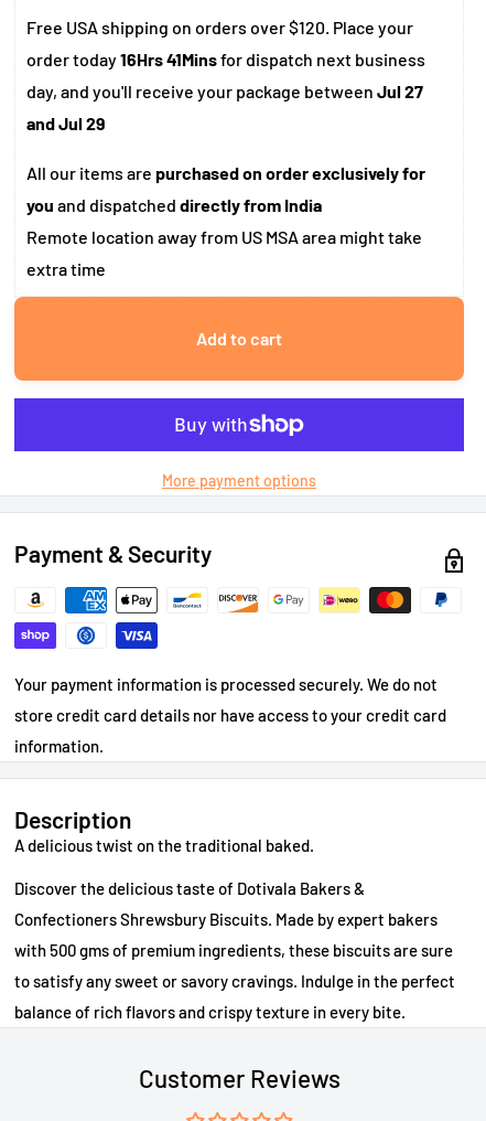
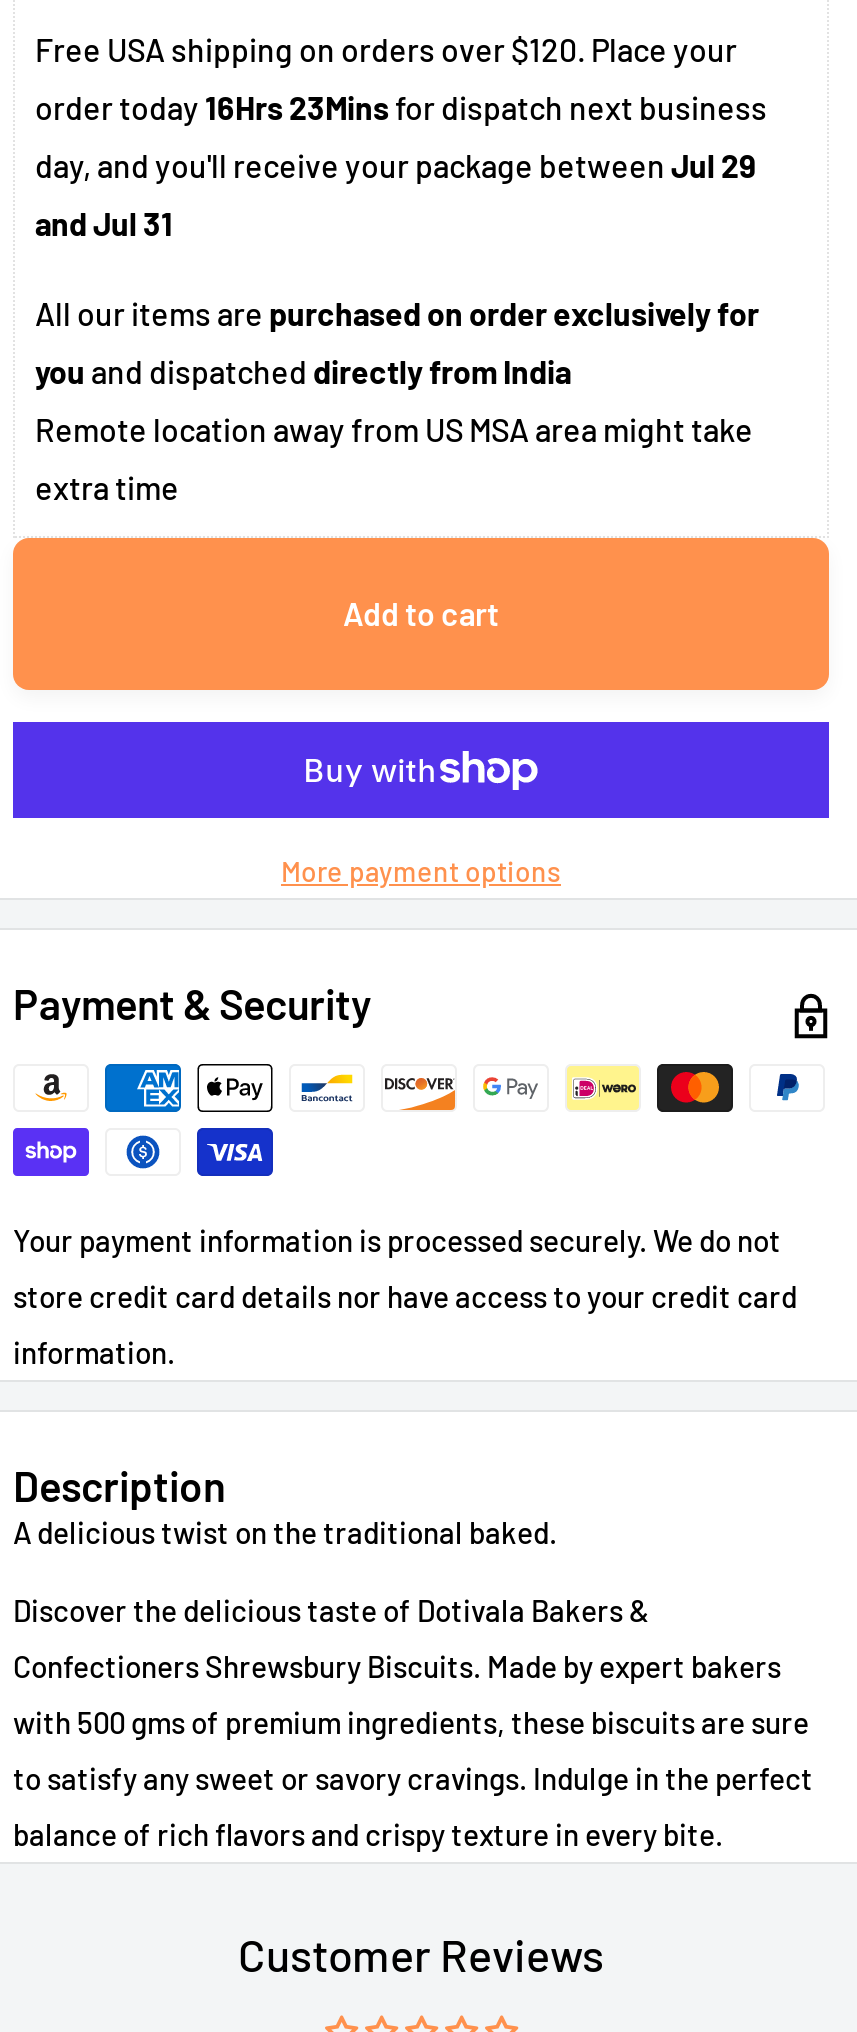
[26,48,425,69] order today 16Hrs 41Mins for dispatch next business -> [35,87,767,125] order today 16Hrs 23Mins for dispatch next business
[26,80,423,101] day, and you'll receive your package between Jul 27 -> [35,145,757,183] day, and you'll receive your package between Jul 29
[26,112,106,133] and Jul 29 -> [35,203,173,241] and Jul 31

